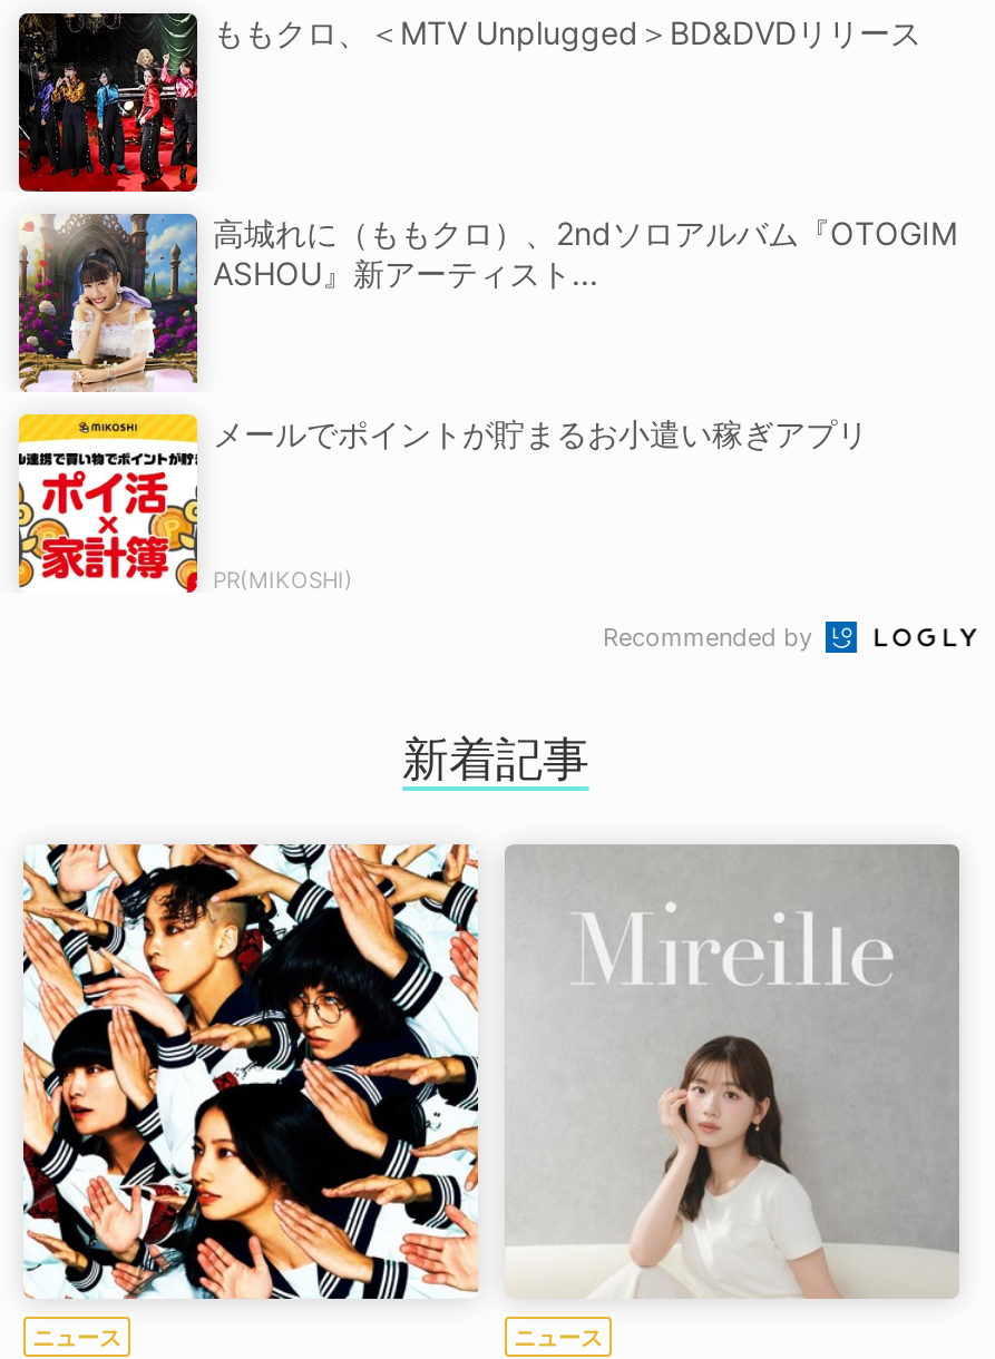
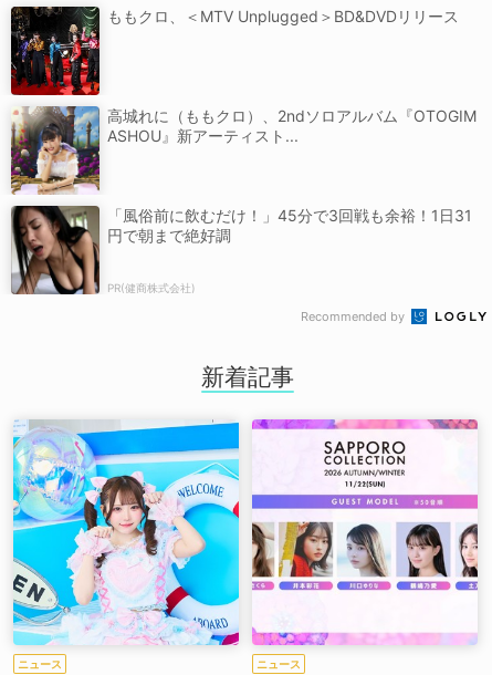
[17,412,868,593] [image] | メールでポイントが貯まるお小遣い稼ぎアプリ -> [10,205,472,295] [image] | 「風俗前に飲むだけ！」45分で3回戦も余裕！1日31 | 円で朝まで絶好調
[213,565,353,592] PR(MIKOSHI) -> [107,281,196,294] PR(健商株式会社)
[21,842,480,1301] [image] -> [12,419,240,646] [image]
[505,844,959,1299] [image] -> [251,418,478,646] [image]

